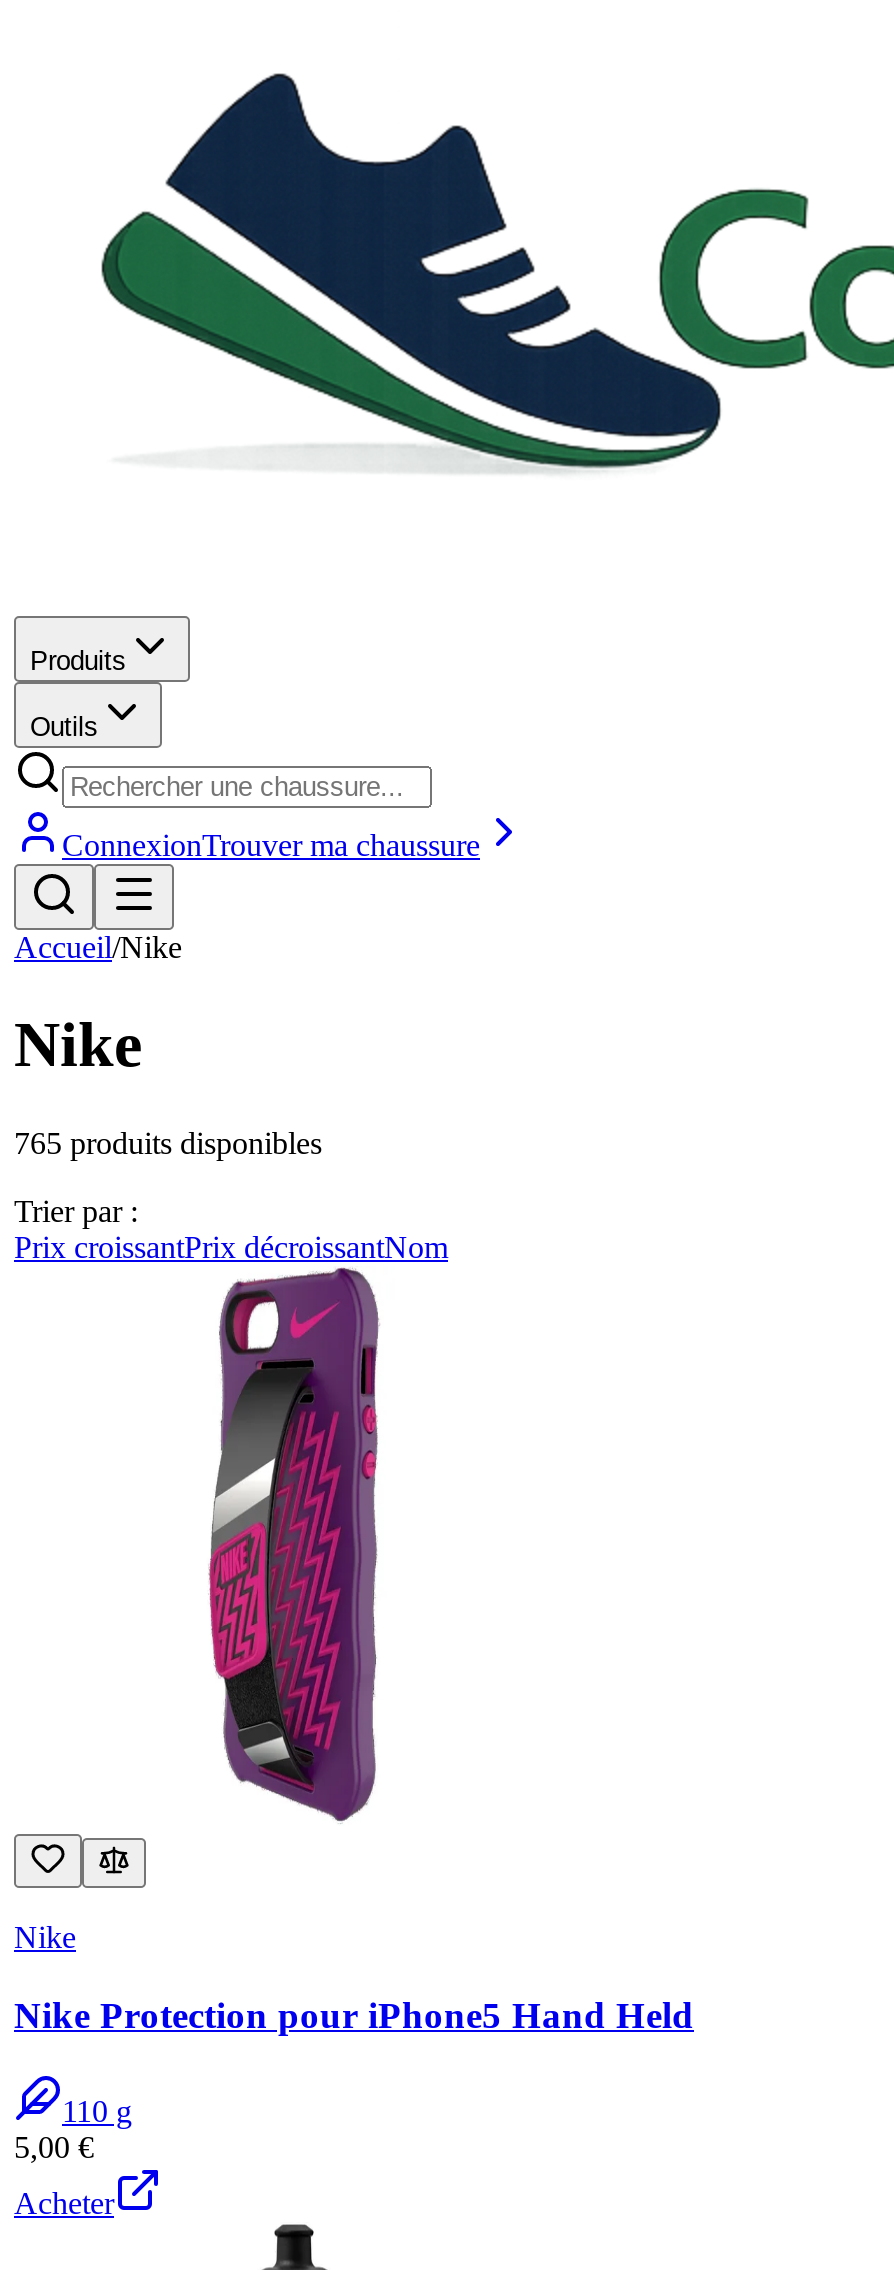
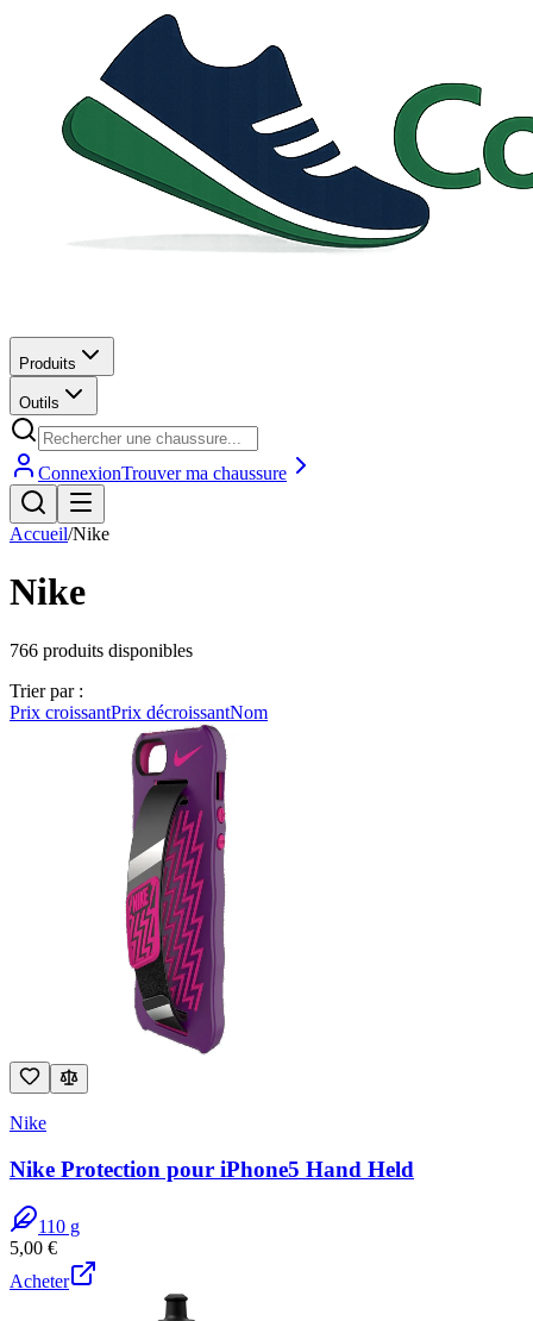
[14,1126,322,1160] 765 produits disponibles -> [10,640,193,660] 766 produits disponibles

